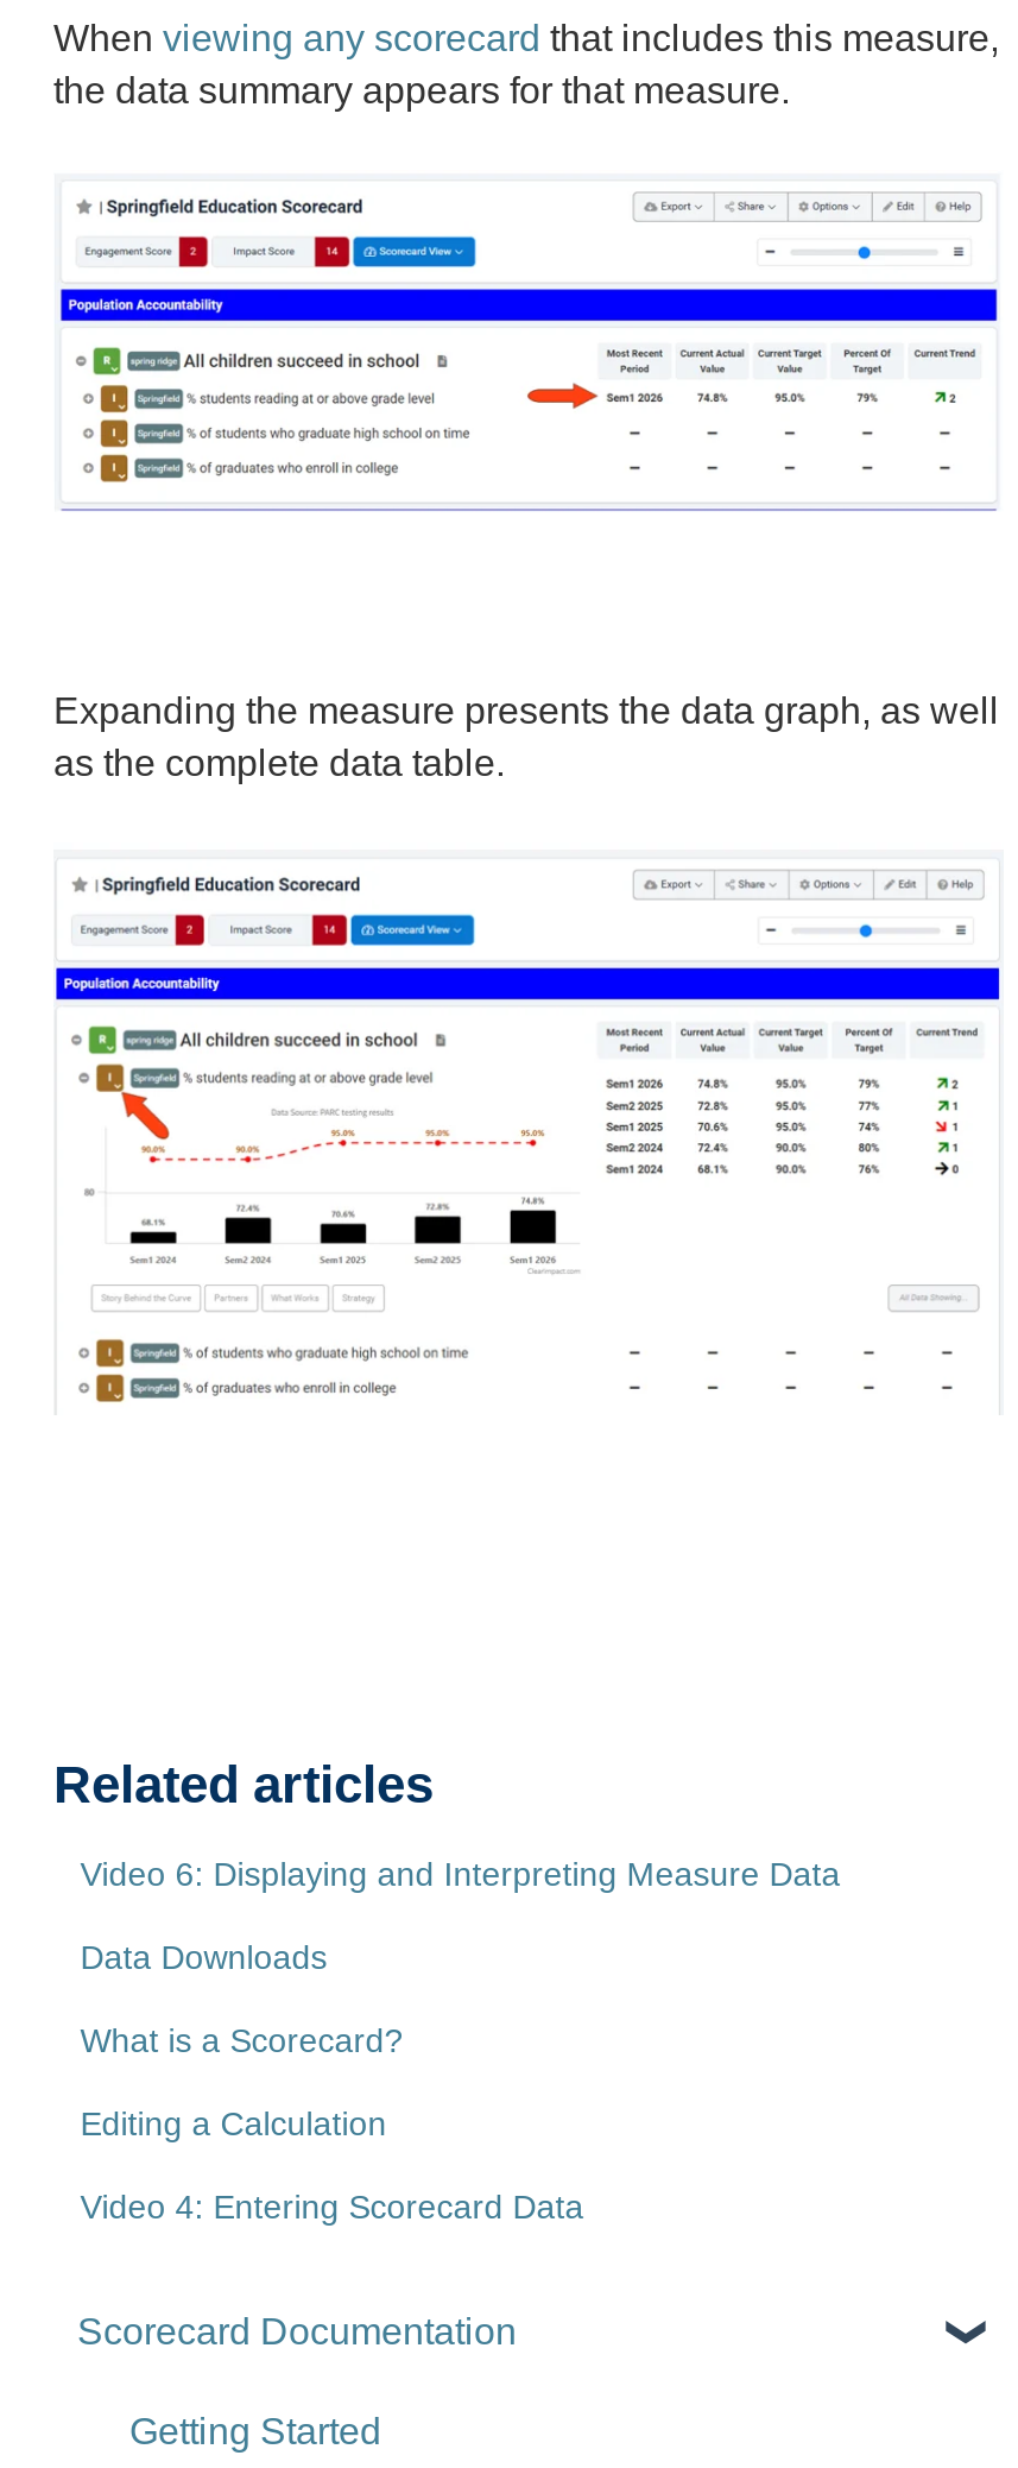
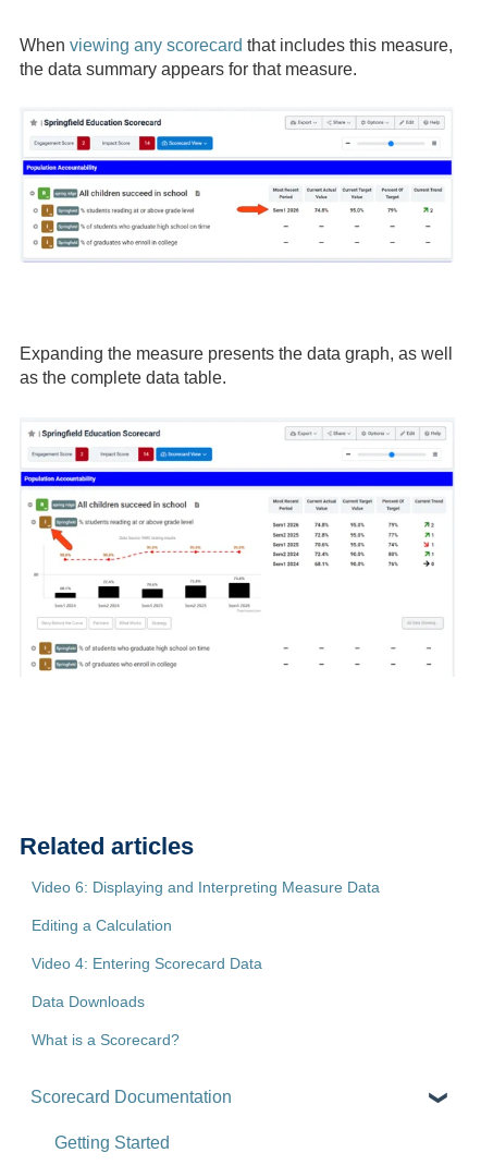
moved [80,1938,403,2059] -> [32,993,180,1048]: Data Downloads | What is a Scorecard?
moved [80,2104,584,2225] -> [32,917,262,972]: Editing a Calculation | Video 4: Entering Scorecard Data

